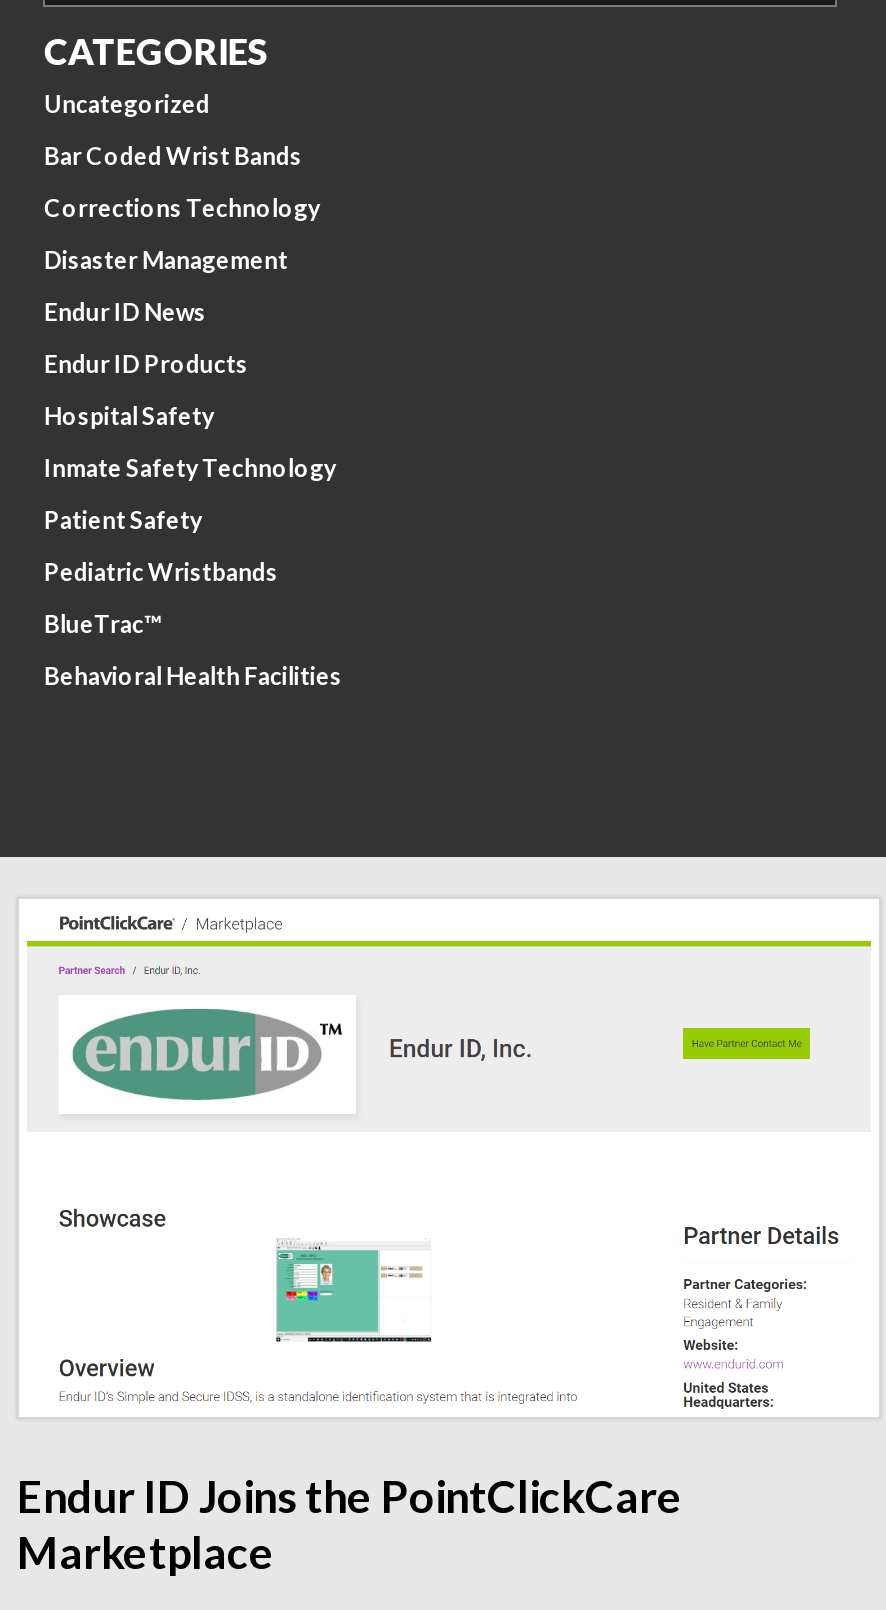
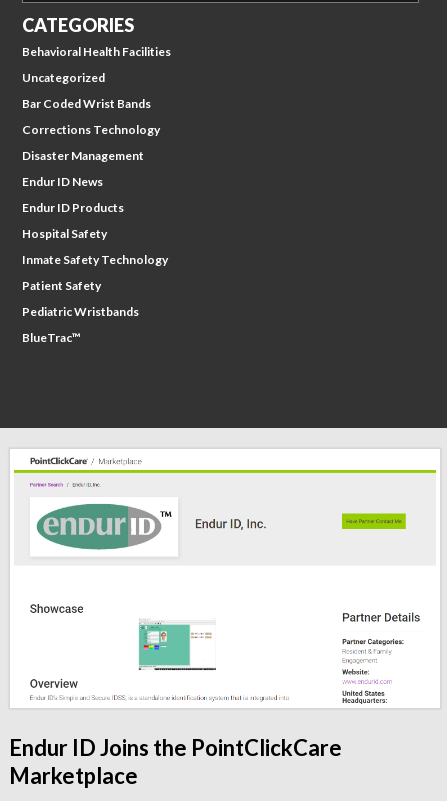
moved [44,89,336,639] -> [22,70,168,345]: Uncategorized | Bar Coded Wrist Bands | Corrections Technology | ... | Pediatric Wristbands | BlueTrac™
moved [44,661,342,691] -> [22,44,171,59]: Behavioral Health Facilities

